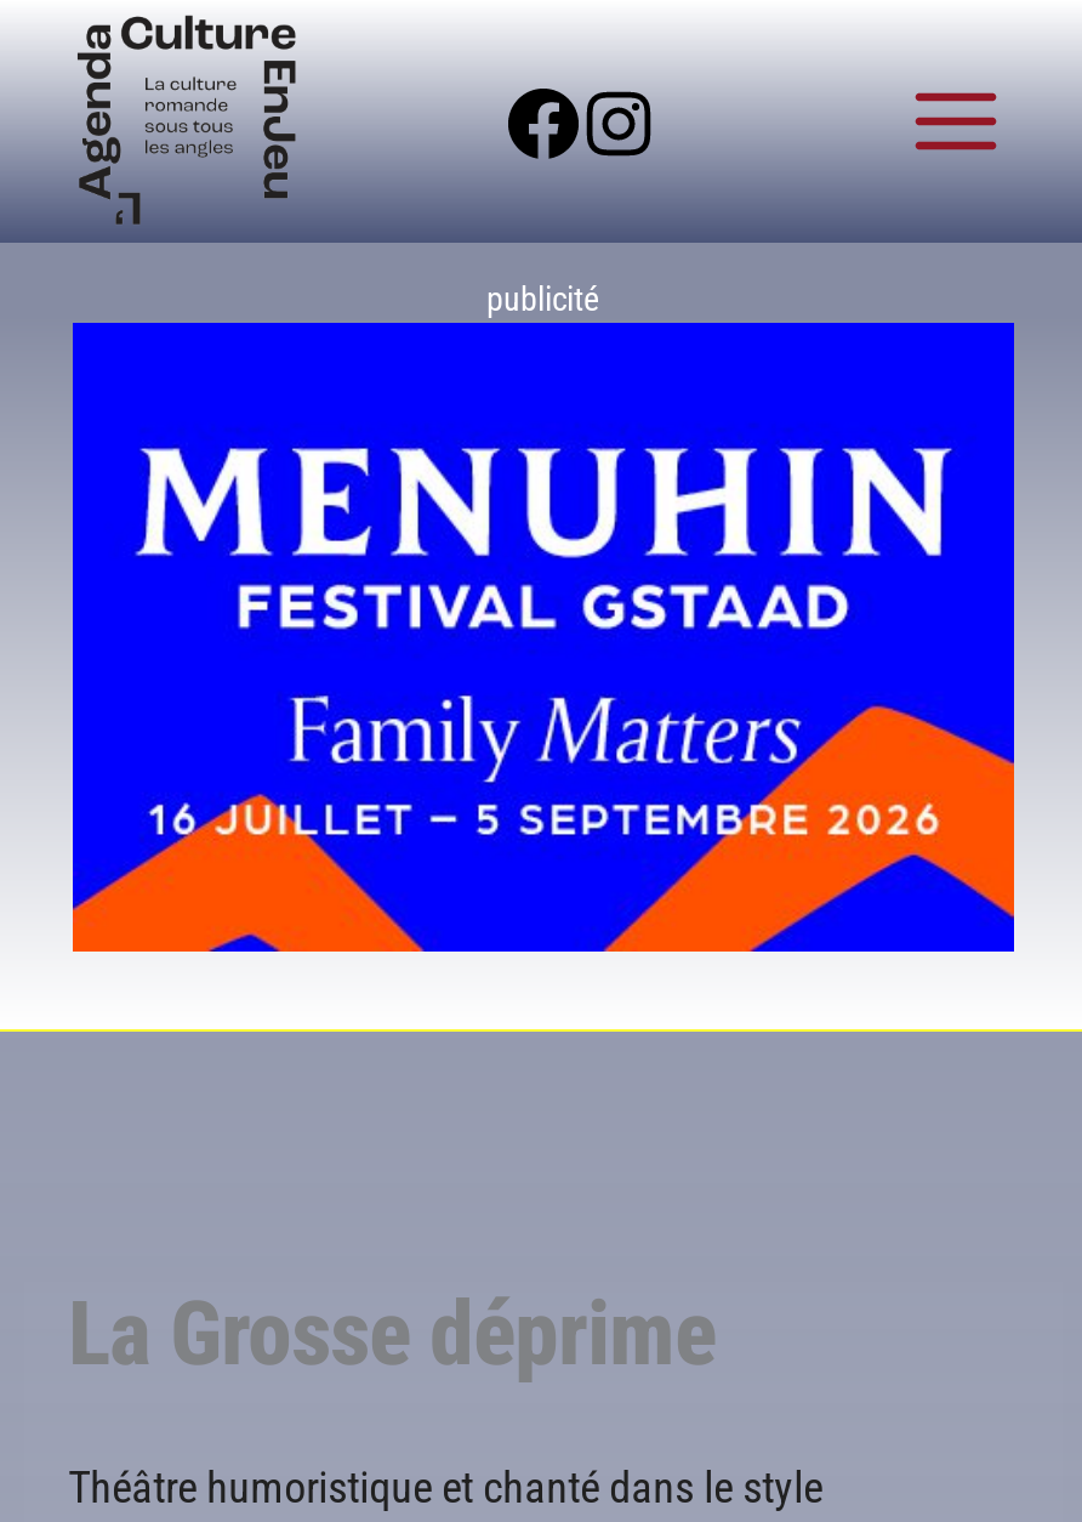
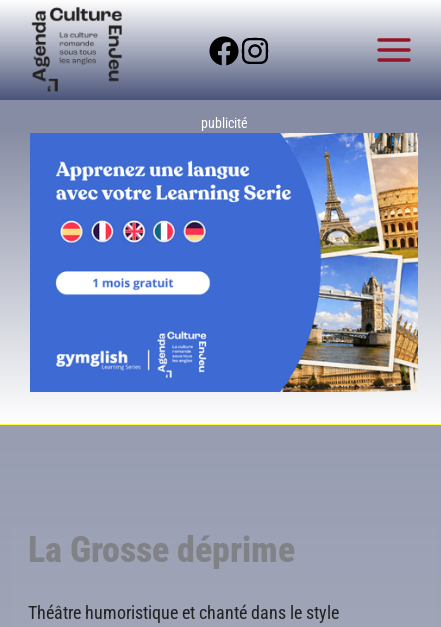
[70,320,1016,954] [image] -> [29,132,419,393] [image]

